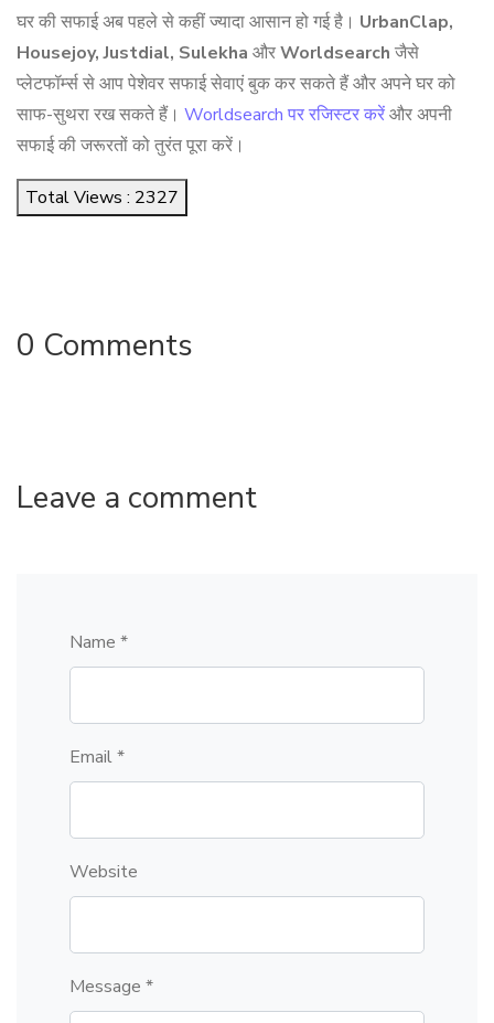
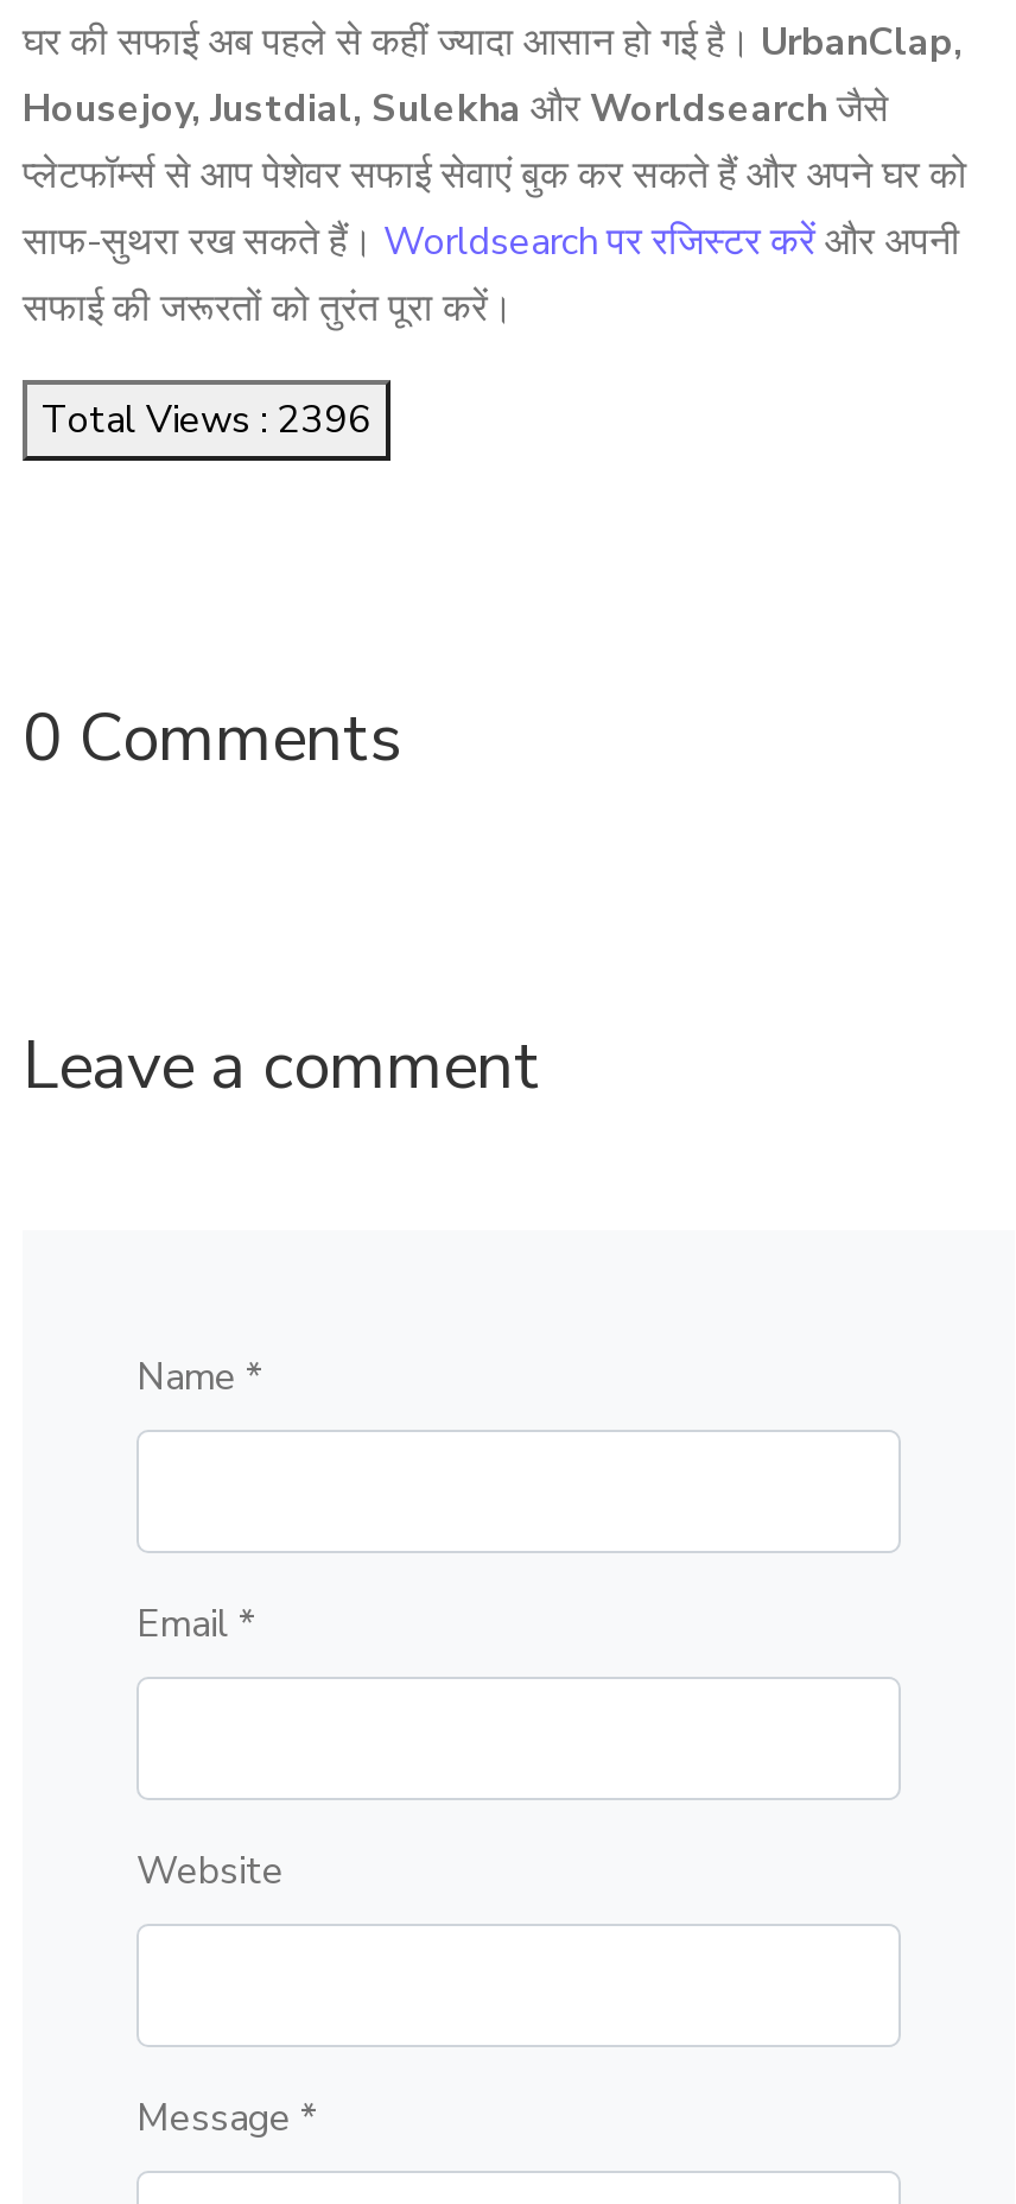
[25,185,179,210] Total Views : 2327 -> [42,394,372,446] Total Views : 2396

